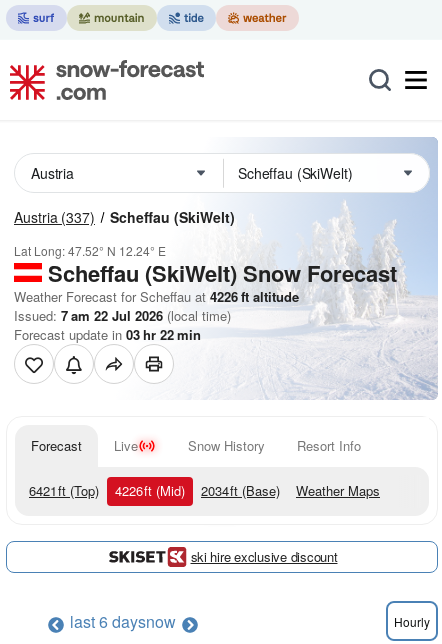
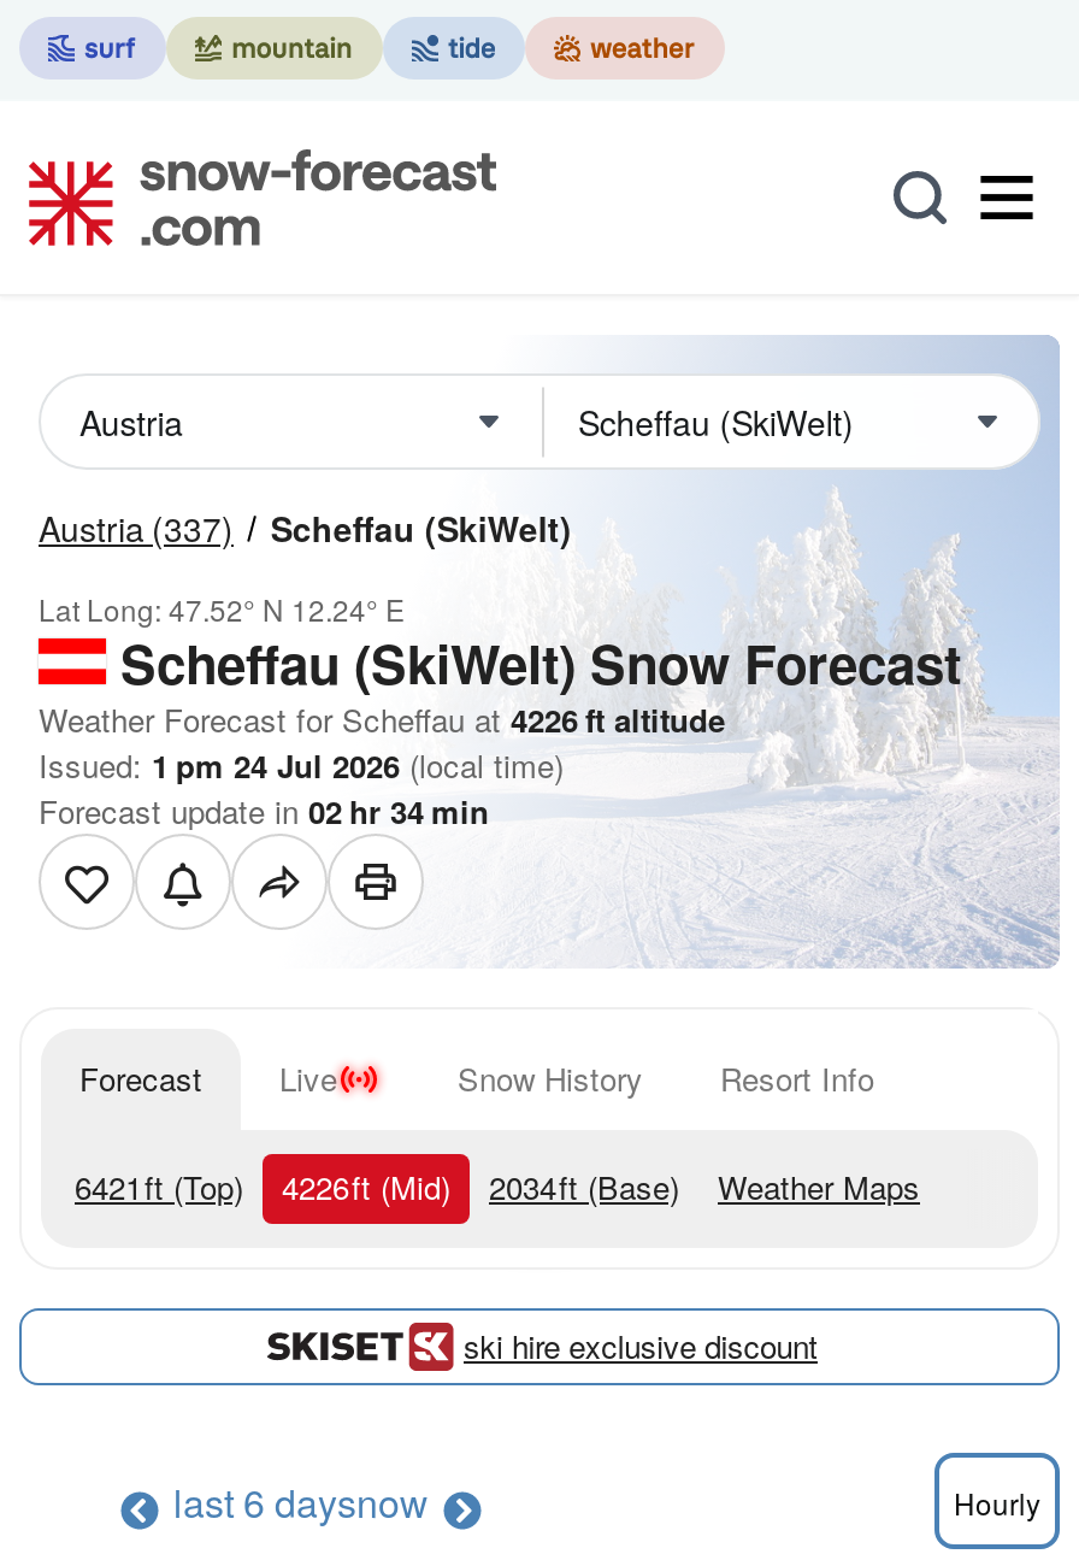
[14,306,231,325] Issued: 7 am 22 Jul 2026 (local time) -> [39,742,564,788] Issued: 1 pm 24 Jul 2026 (local time)
[14,325,201,344] Forecast update in 03 hr 22 min -> [39,788,489,834] Forecast update in 02 hr 34 min

